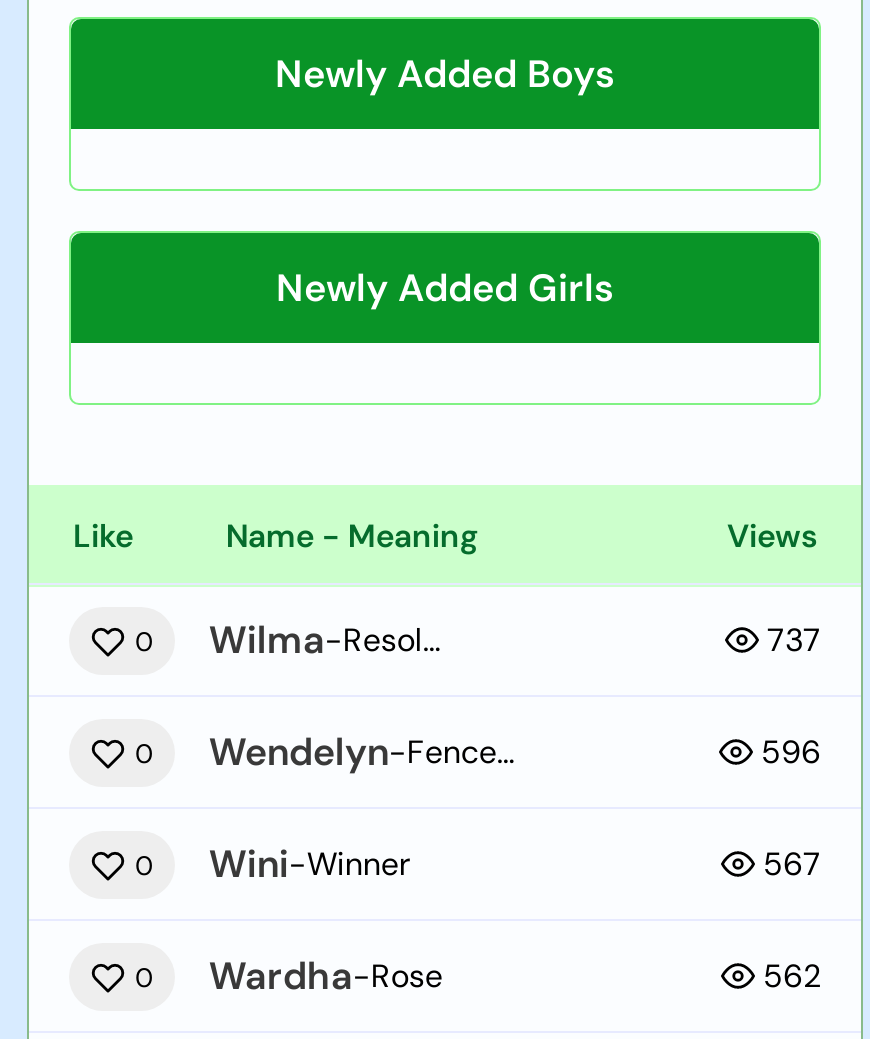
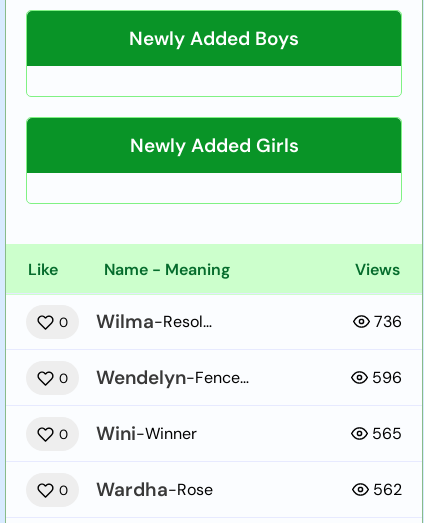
[759,619,821,661] 737 -> [370,311,402,332] 736
[755,843,821,885] 567 -> [368,423,402,444] 565

